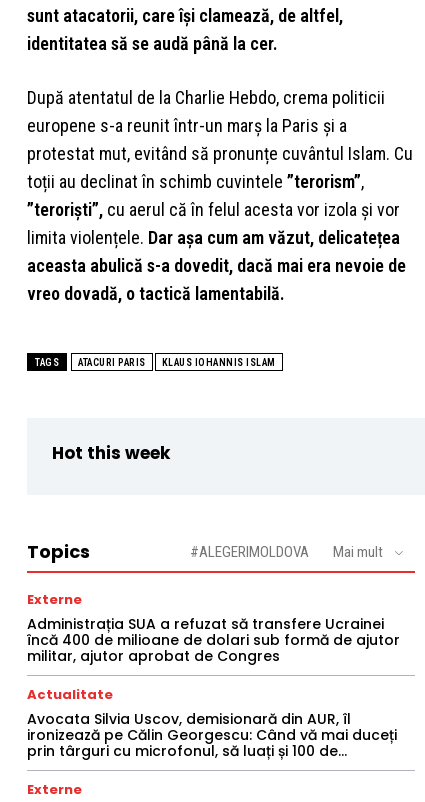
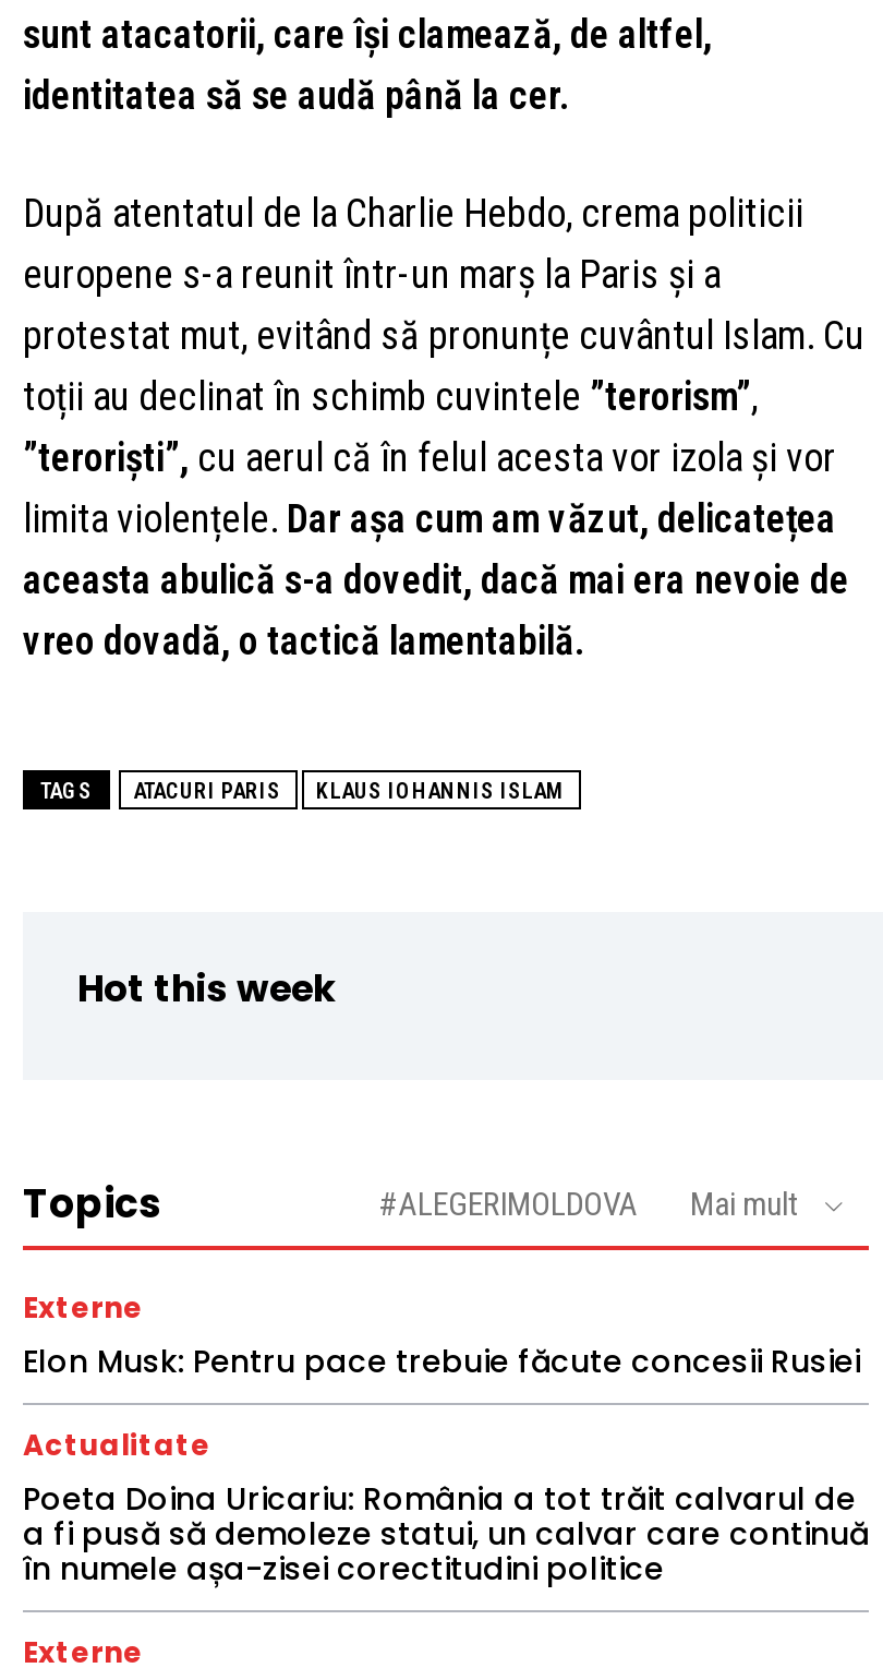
[27,614,400,666] Administrația SUA a refuzat să transfere Ucrainei | încă 400 de milioane de dolari sub formă de ajutor | militar, ajutor aprobat de Congres -> [23,1340,860,1383] Elon Musk: Pentru pace trebuie făcute concesii Rusiei
[27,709,397,761] Avocata Silvia Uscov, demisionară din AUR, îl | ironizează pe Călin Georgescu: Când vă mai duceți | prin târguri cu microfonul, să luați și 100 de... -> [23,1477,869,1591] Poeta Doina Uricariu: România a tot trăit calvarul de | a fi pusă să demoleze statui, un calvar care continuă | în numele așa-zisei corectitudini politice

